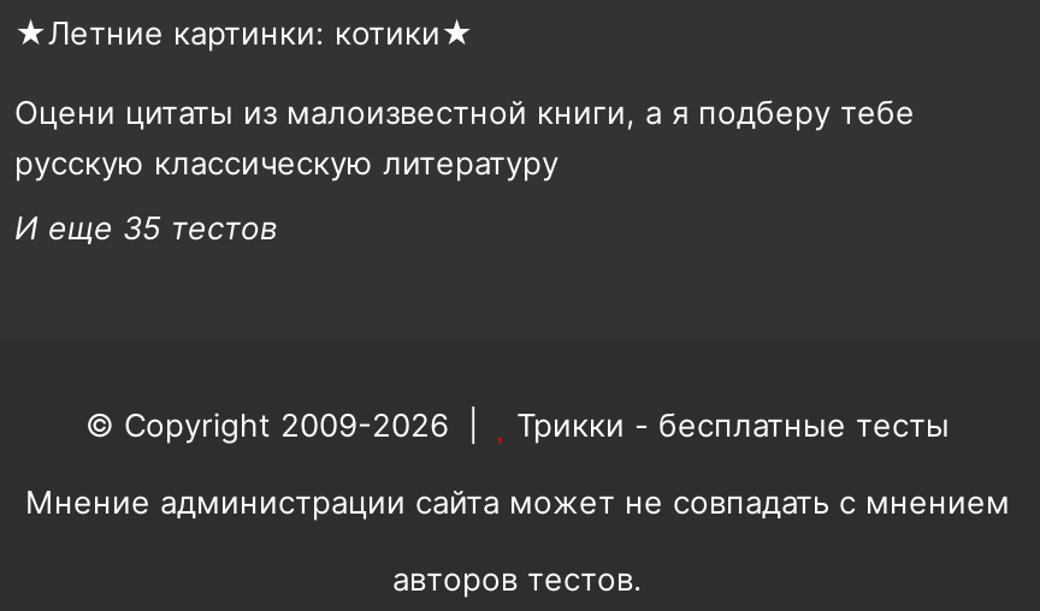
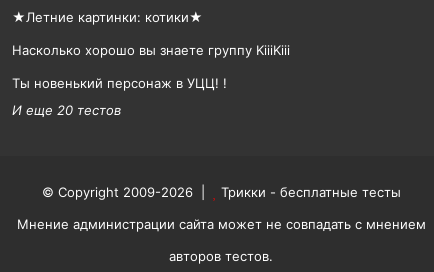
[14,91,915,245] Оцени цитаты из малоизвестной книги, а я подберу тебе | русскую классическую литературу | И еще 35 тестов -> [12,41,290,117] Насколько хорошо вы знаете группу KiiiKiii | Ты новенький персонаж в УЦЦ! ! | И еще 20 тестов

